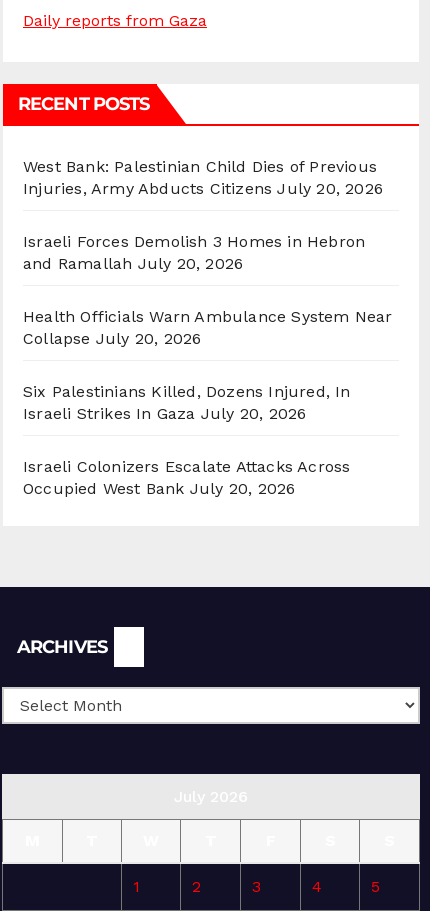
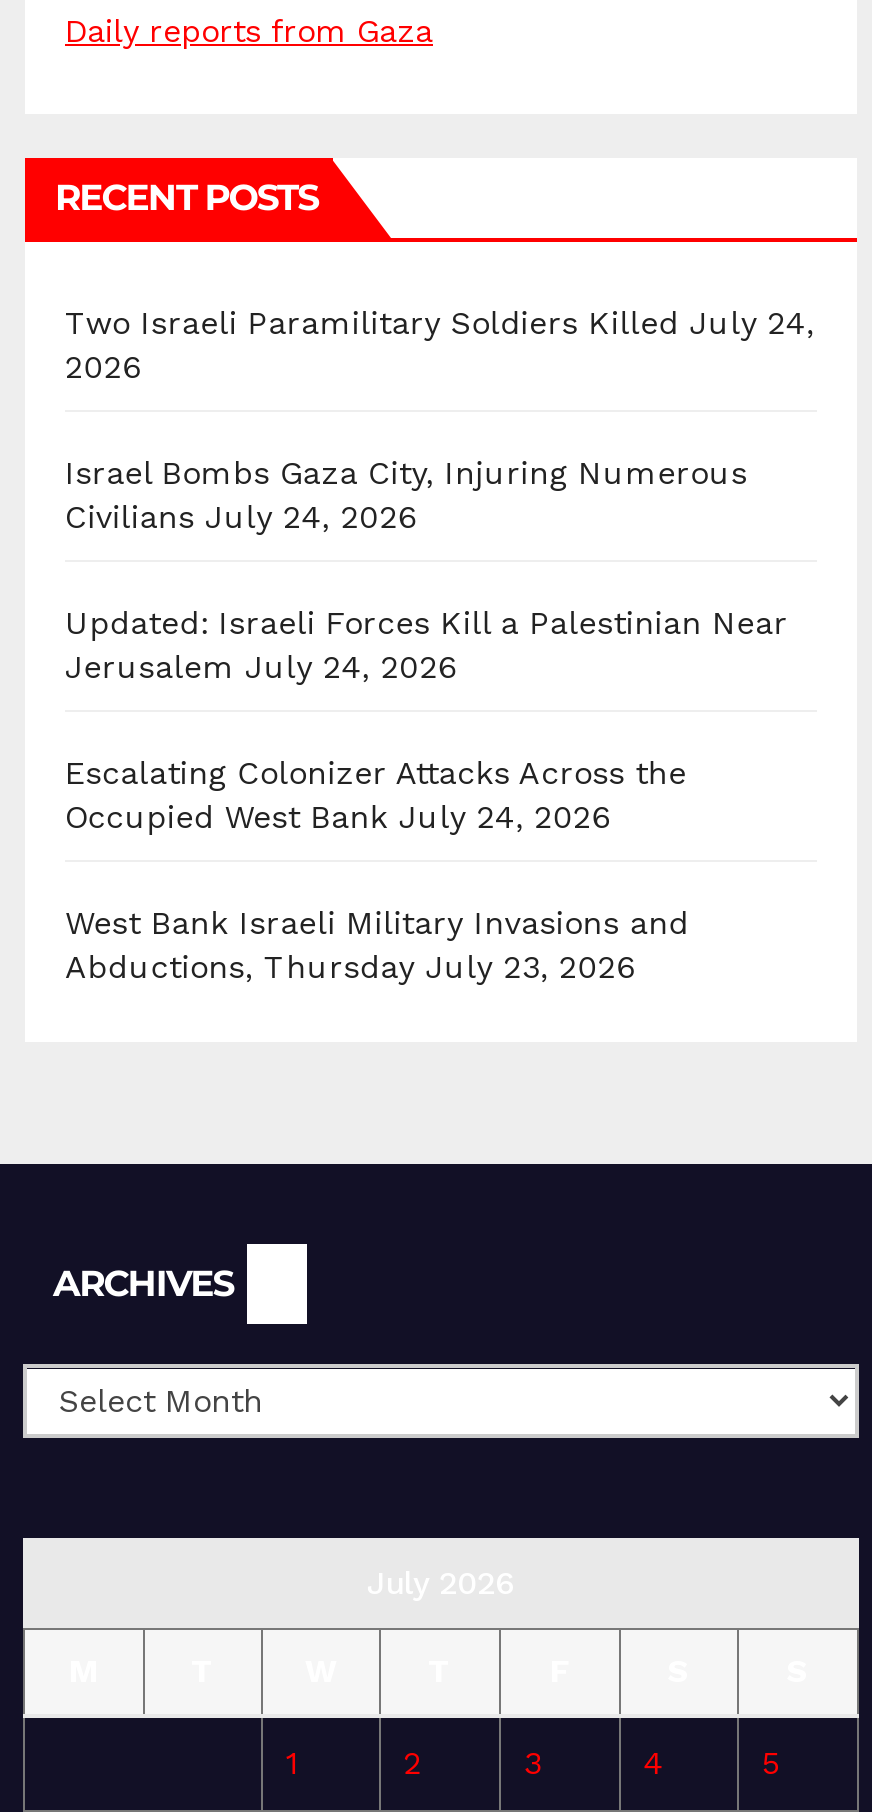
[23,157,383,198] West Bank: Palestinian Child Dies of Previous | Injuries, Army Abducts Citizens July 20, 2026 -> [65,305,815,387] Two Israeli Paramilitary Soldiers Killed July 24, | 2026
[23,232,365,273] Israeli Forces Demolish 3 Homes in Hebron | and Ramallah July 20, 2026 -> [65,455,747,537] Israel Bombs Gaza City, Injuring Numerous | Civilians July 24, 2026
[23,307,393,348] Health Officials Warn Ambulance System Near | Collapse July 20, 2026 -> [65,605,788,687] Updated: Israeli Forces Kill a Palestinian Near | Jerusalem July 24, 2026
[23,382,351,423] Six Palestinians Killed, Dozens Injured, In | Israeli Strikes In Gaza July 20, 2026 -> [65,755,687,837] Escalating Colonizer Attacks Across the | Occupied West Bank July 24, 2026
[23,457,350,498] Israeli Colonizers Escalate Attacks Across | Occupied West Bank July 20, 2026 -> [65,905,689,987] West Bank Israeli Military Invasions and | Abductions, Thursday July 23, 2026

